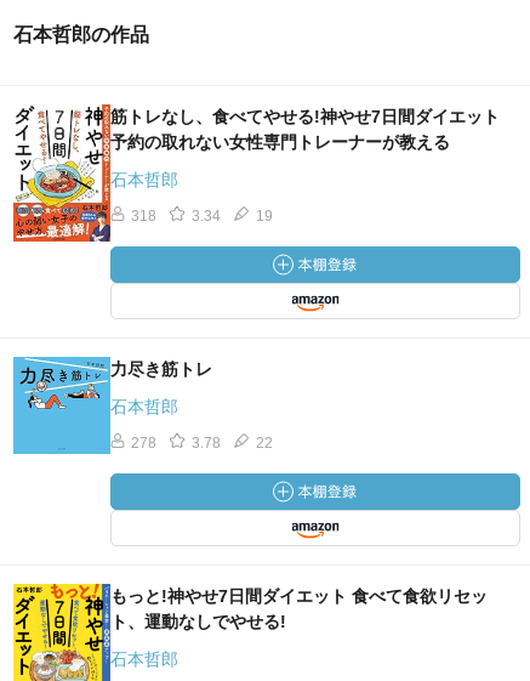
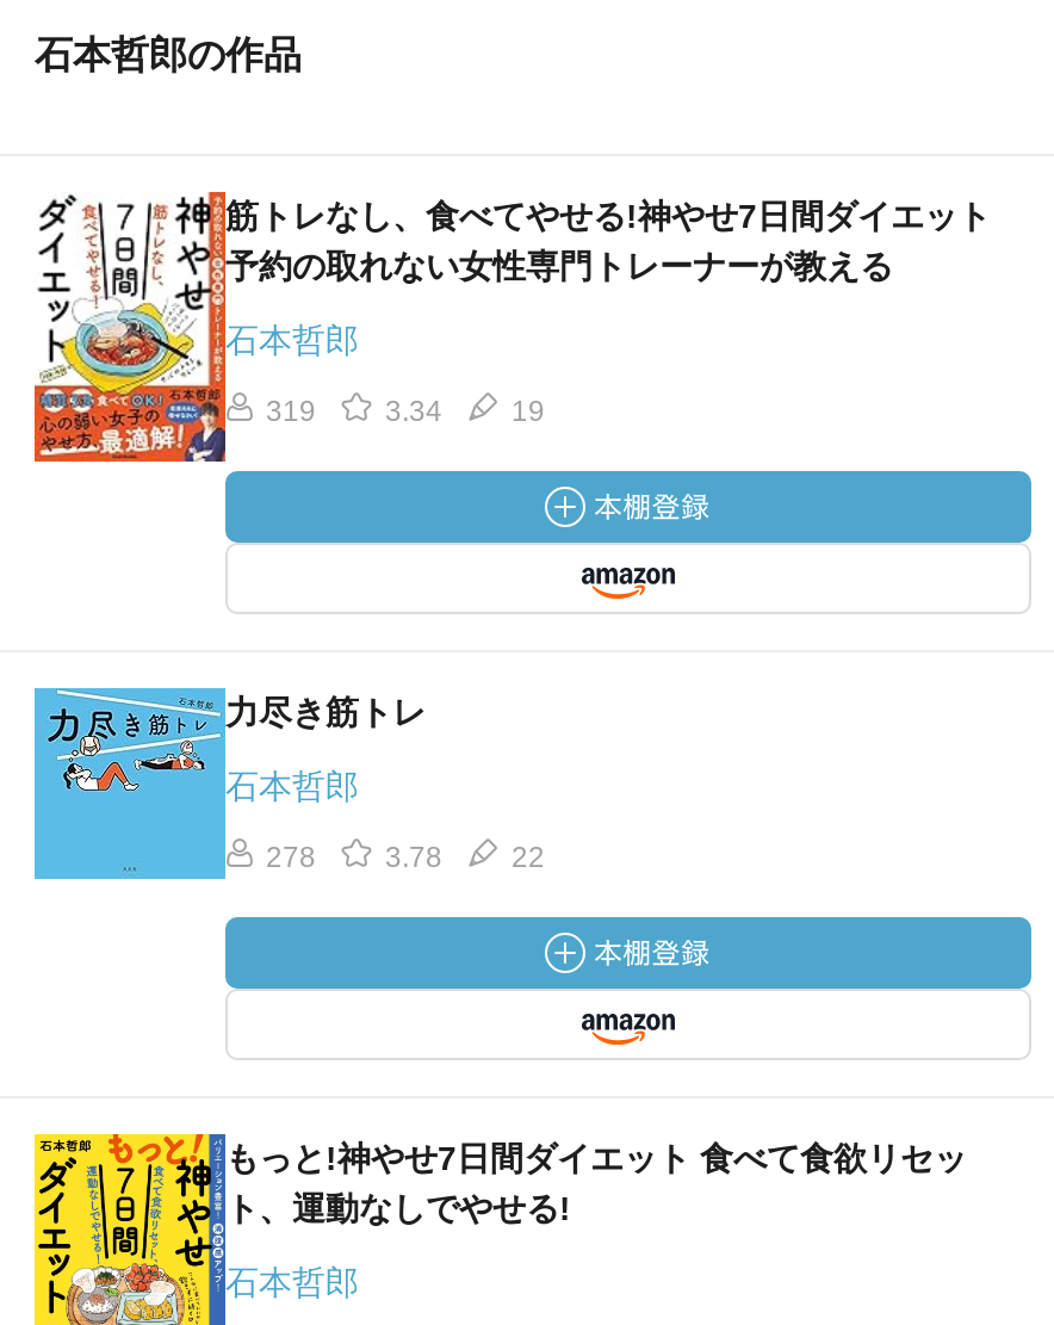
[131,208,156,225] 318 -> [266,395,316,428] 319

